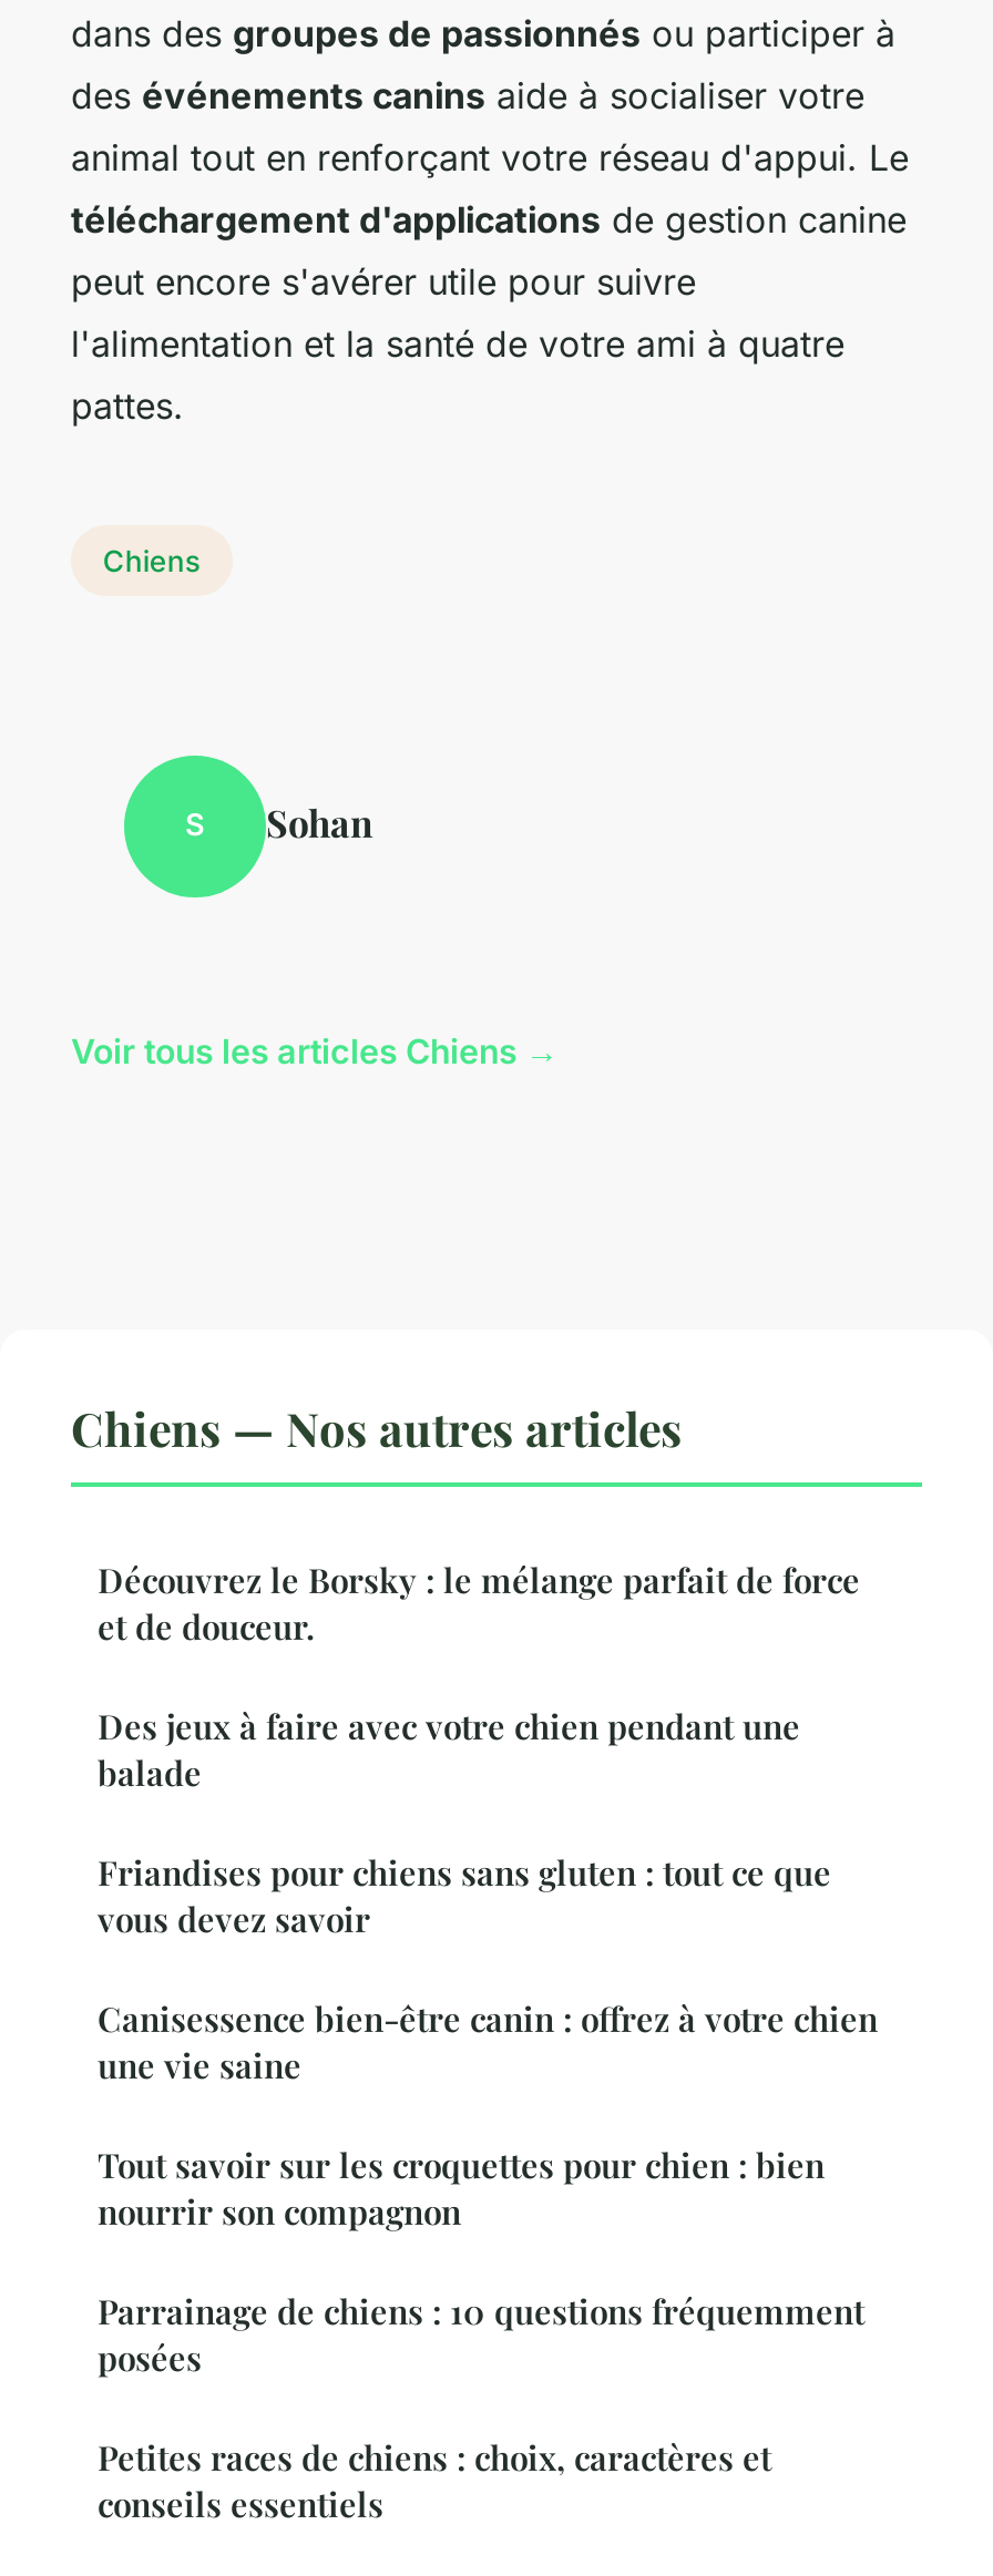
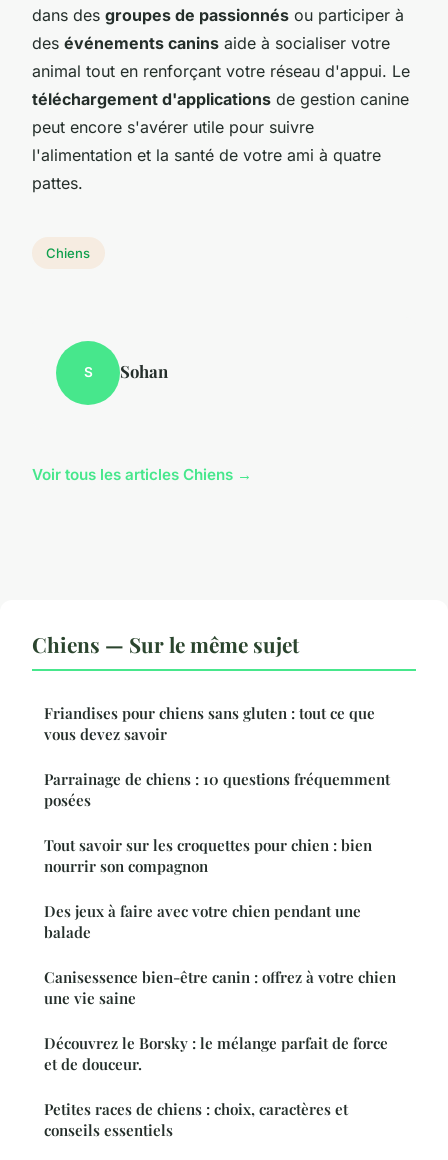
[71,1395,683,1457] Chiens — Nos autres articles -> [32,630,299,658] Chiens — Sur le même sujet
moved [98,1557,860,1648] -> [44,1033,388,1074]: Découvrez le Borsky : le mélange parfait de force | et de douceur.
moved [98,1703,800,1794] -> [44,901,361,942]: Des jeux à faire avec votre chien pendant une | balade
moved [98,1849,831,1940] -> [44,703,375,744]: Friandises pour chiens sans gluten : tout ce que | vous devez savoir
moved [98,1996,878,2087] -> [44,967,396,1008]: Canisessence bien-être canin : offrez à votre chien | une vie saine
moved [98,2142,825,2233] -> [44,835,372,876]: Tout savoir sur les croquettes pour chien : bien | nourrir son compagnon
moved [98,2288,864,2379] -> [44,769,390,810]: Parrainage de chiens : 10 questions fréquemment | posées

